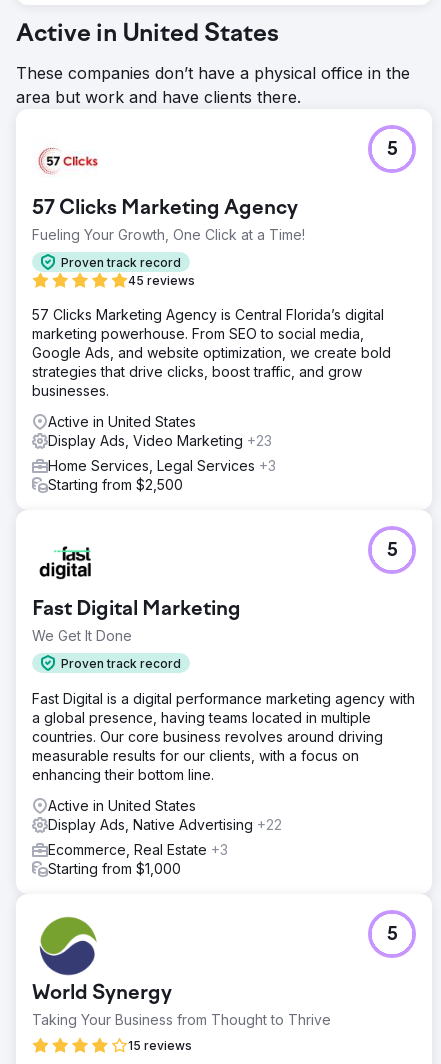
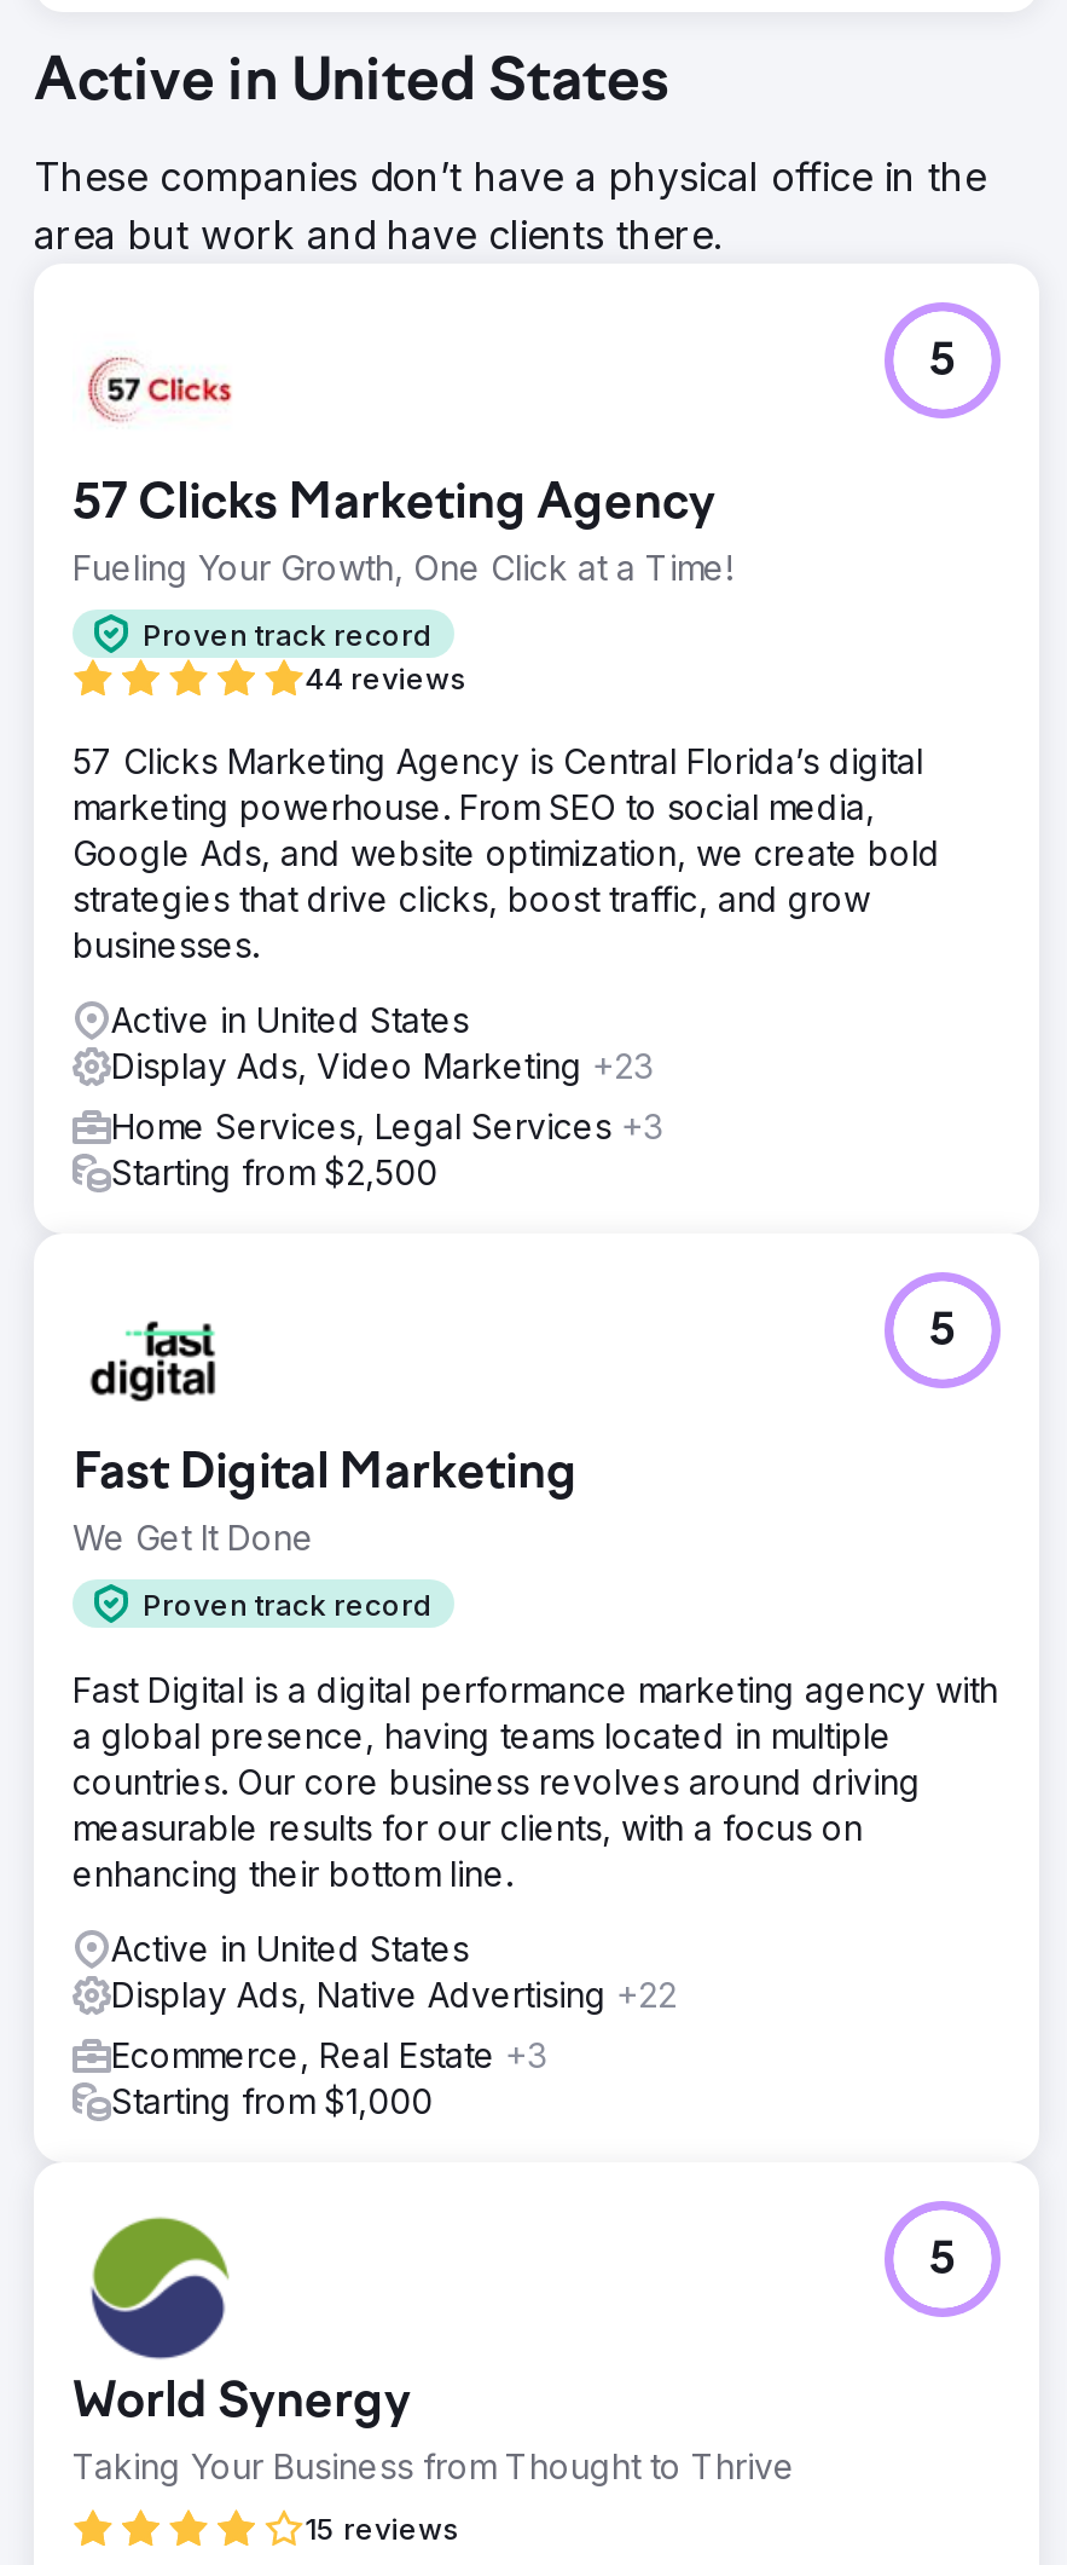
[128,273,195,288] 45 reviews -> [305,660,466,697] 44 reviews

